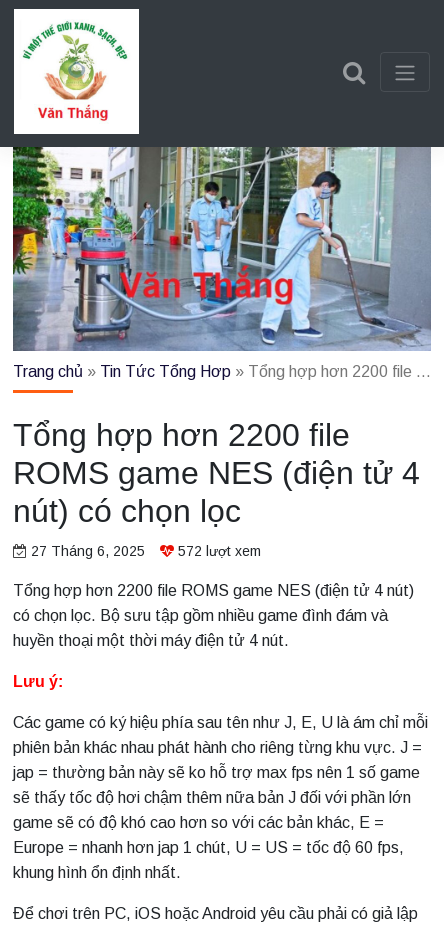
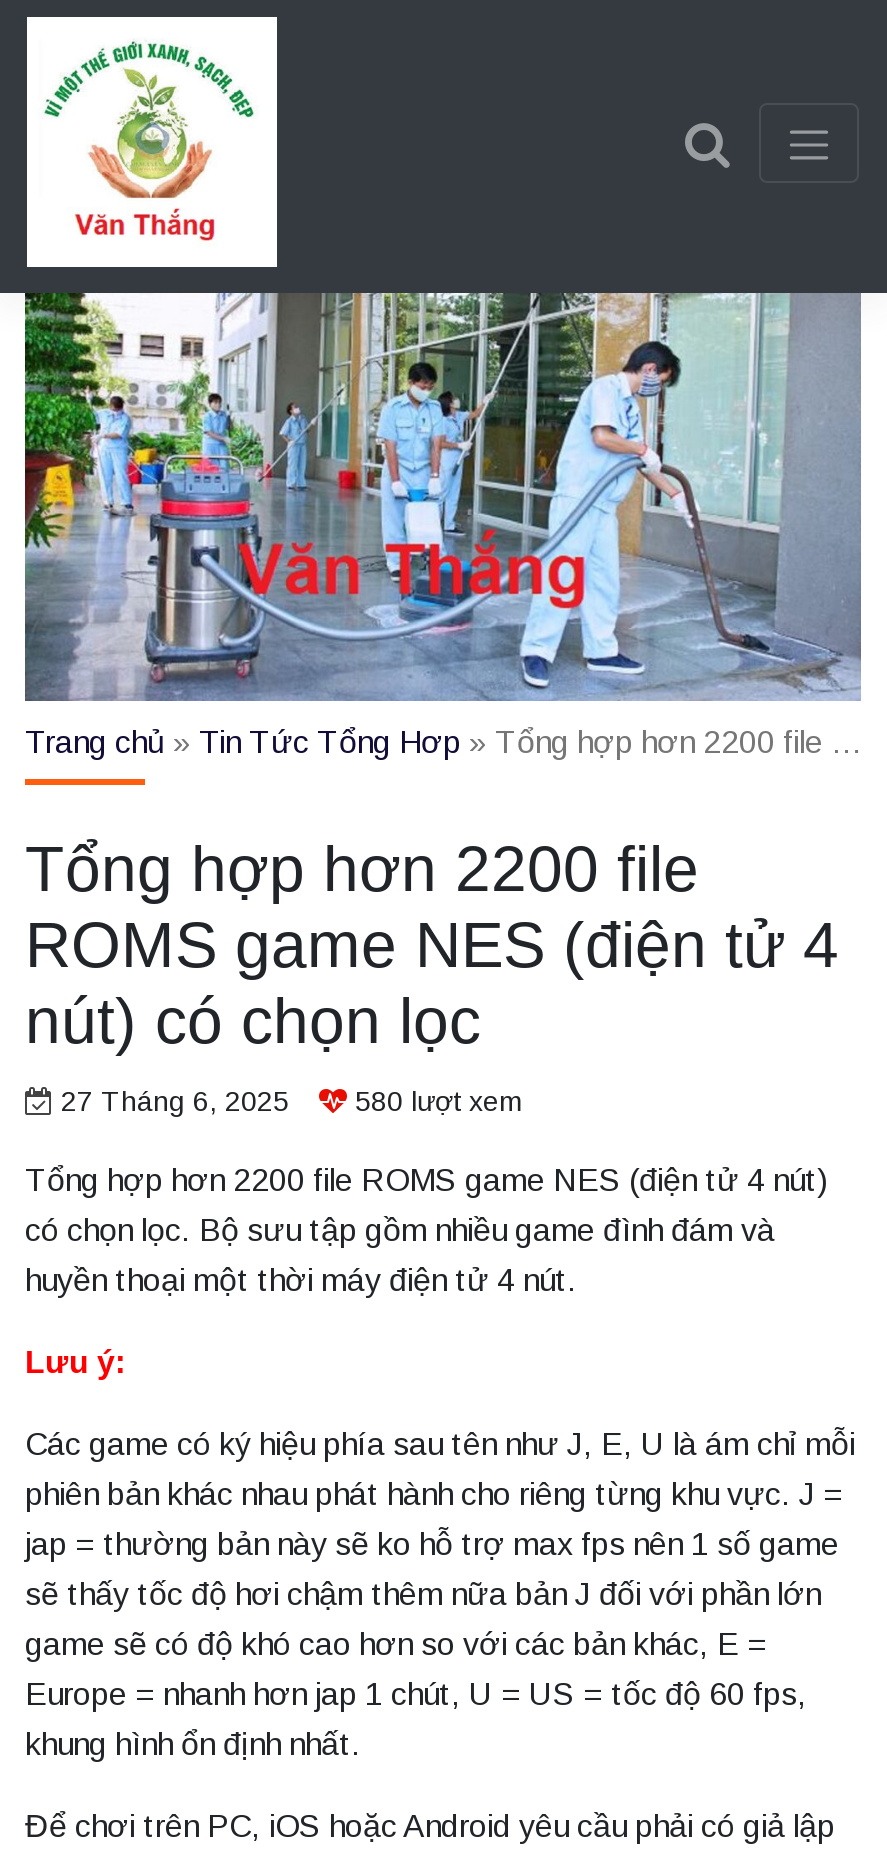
[178,543,261,559] 572 lượt xem -> [355,1084,521,1116] 580 lượt xem

